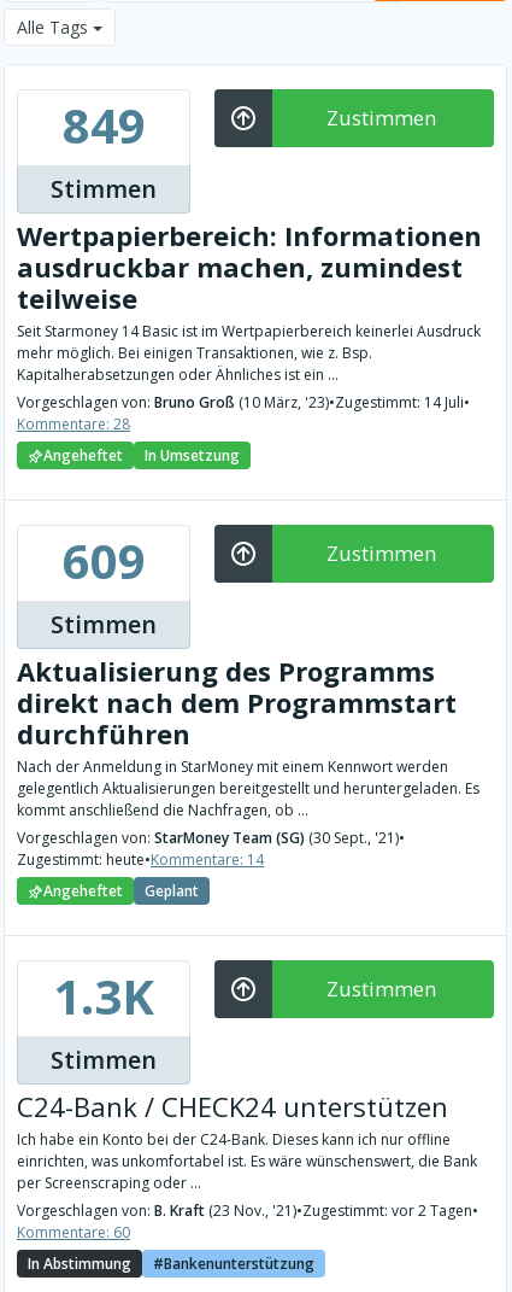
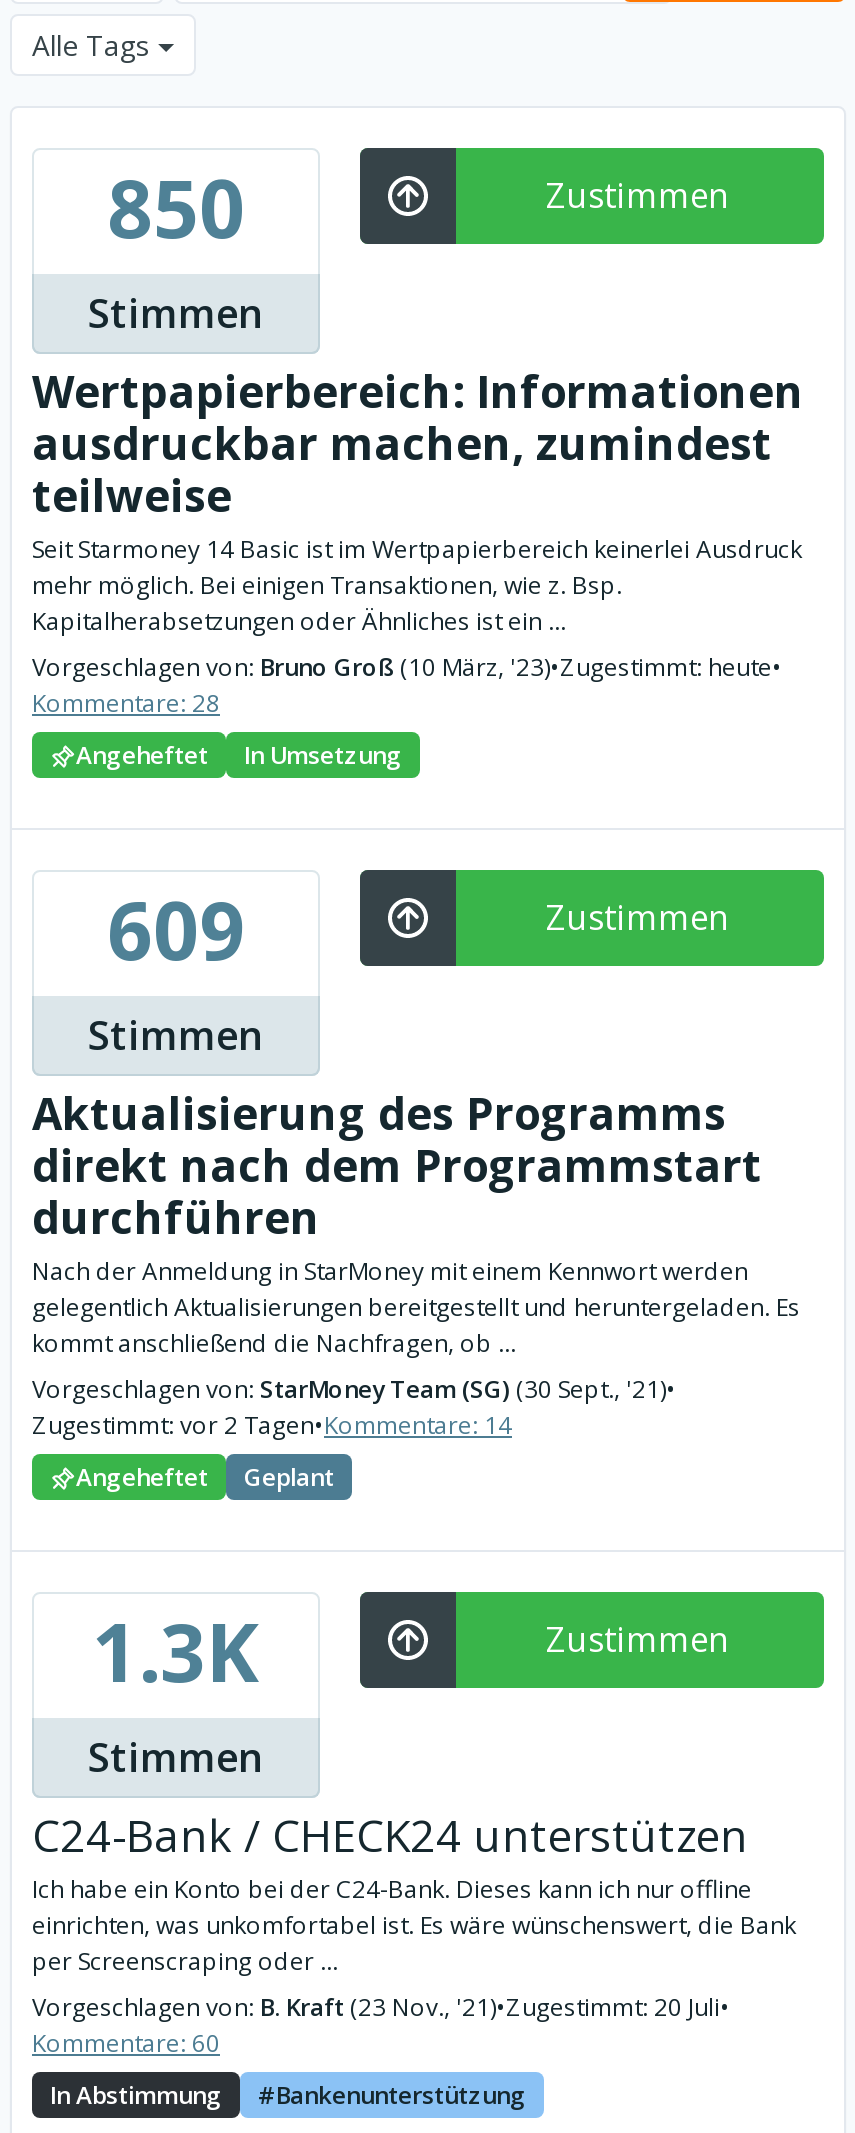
[62,92,145,158] 849 -> [107,152,245,262] 850
[17,392,470,413] Vorgeschlagen von: Bruno Groß (10 März, '23)•Zugestimmt: 14 Juli• -> [32,650,782,684] Vorgeschlagen von: Bruno Groß (10 März, '23)•Zugestimmt: heute•
[17,849,264,870] Zugestimmt: heute•Kommentare: 14 -> [32,1408,512,1442] Zugestimmt: vor 2 Tagen•Kommentare: 14
[17,1200,478,1221] Vorgeschlagen von: B. Kraft (23 Nov., '21) •Zugestimmt: vor 2 Tagen• -> [32,1990,730,2024] Vorgeschlagen von: B. Kraft (23 Nov., '21) •Zugestimmt: 20 Juli•

